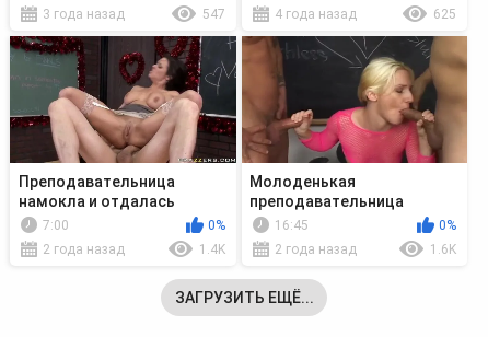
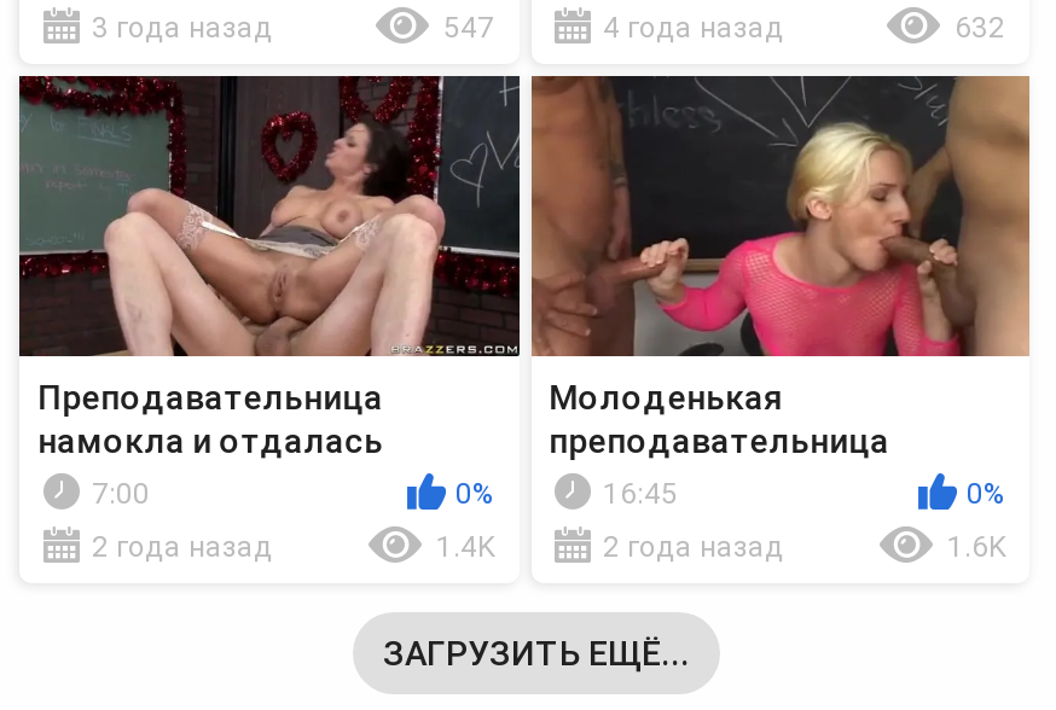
[433,7,456,22] 625 -> [955,11,1005,45] 632

